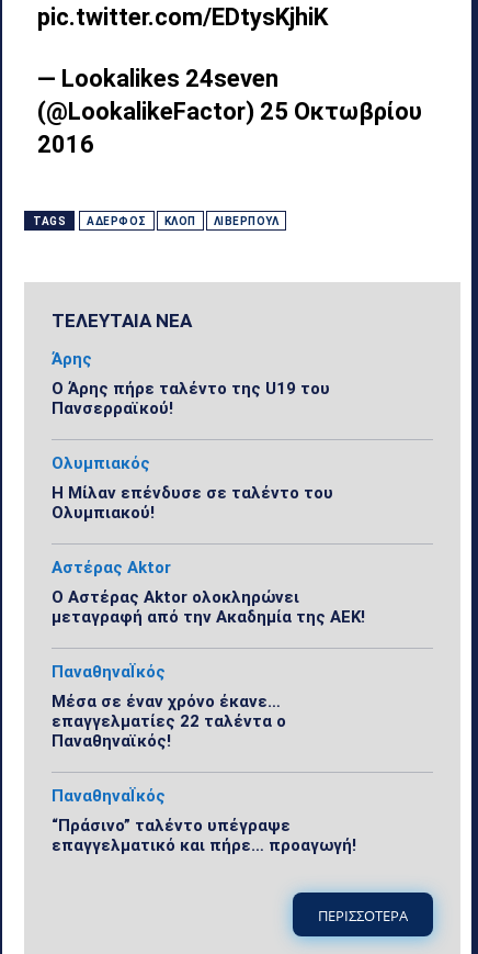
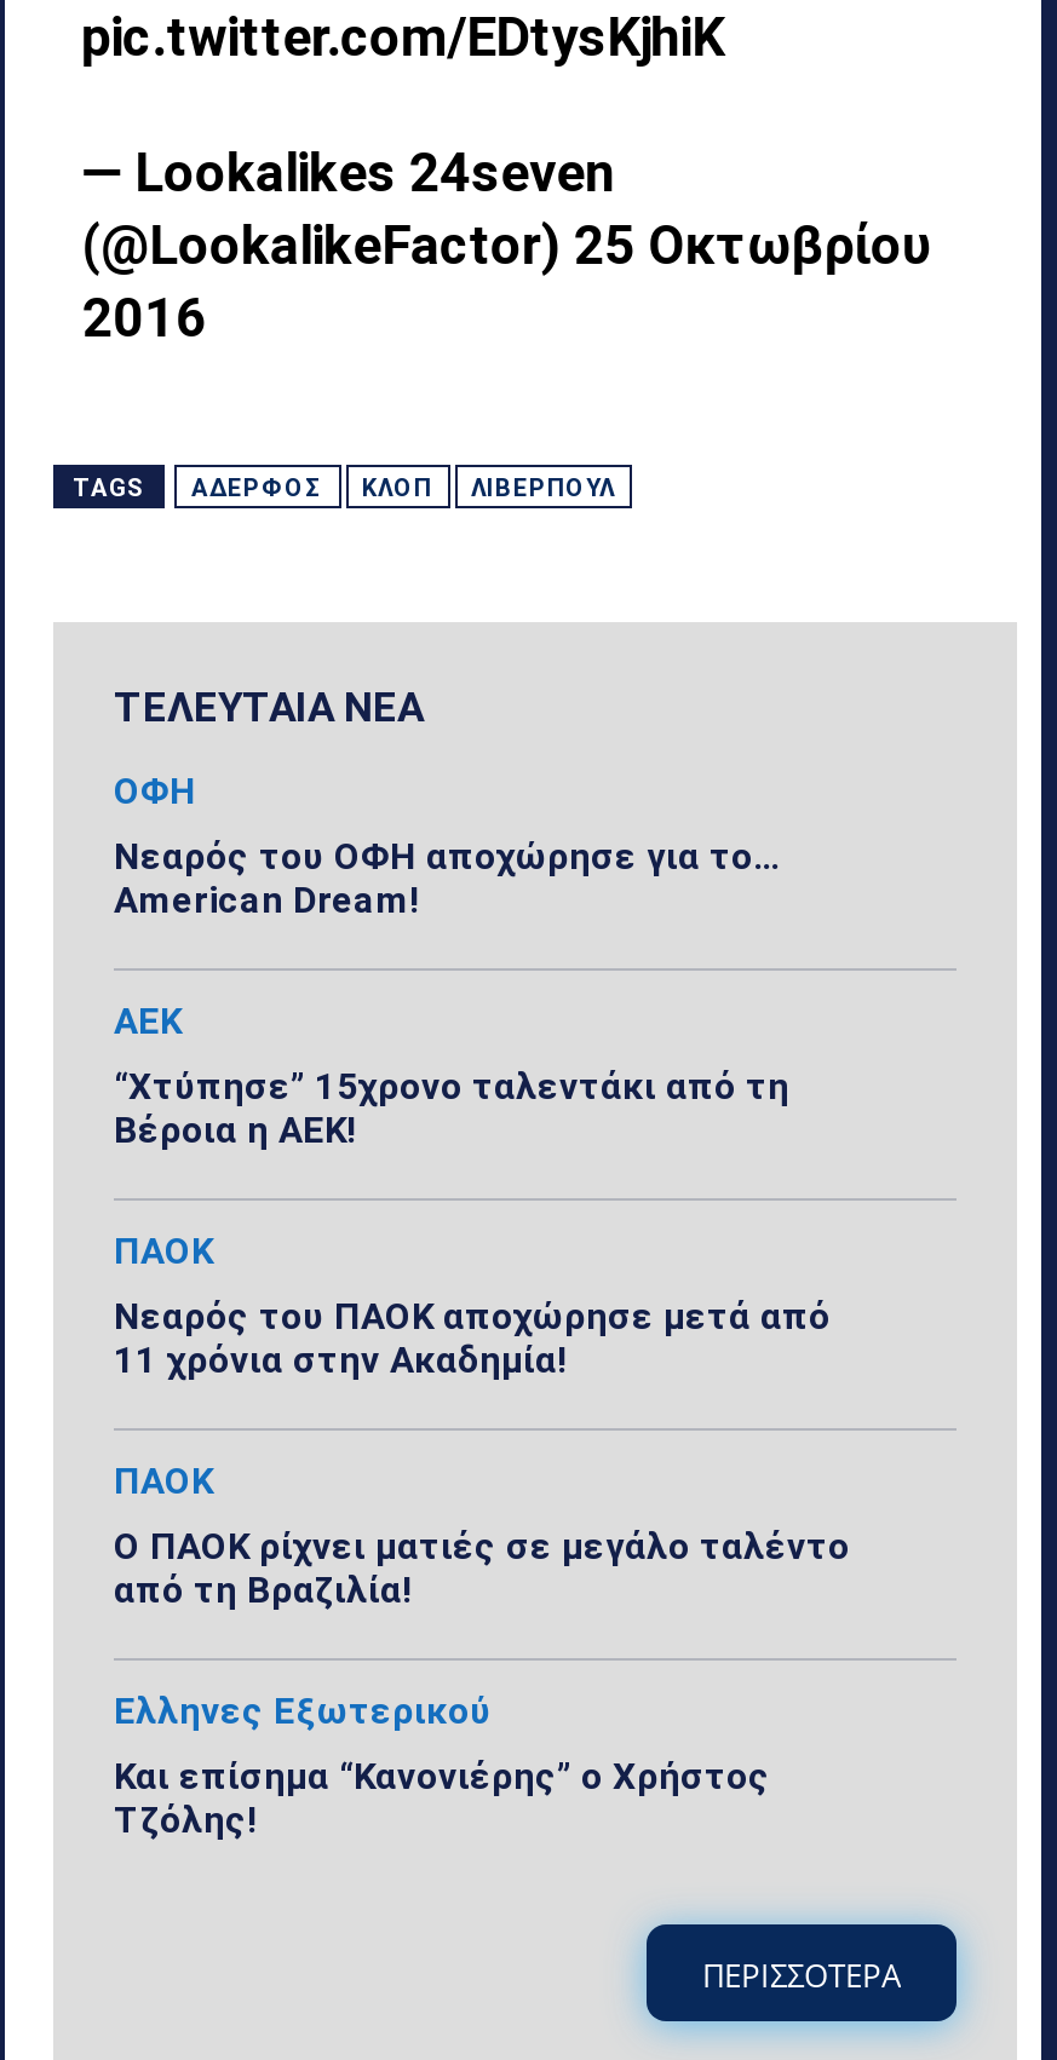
[52,349,92,369] Άρης -> [114,769,196,813] ΟΦΗ
[52,379,330,418] Ο Άρης πήρε ταλέντο της U19 του | Πανσερραϊκού! -> [114,835,782,922] Νεαρός του ΟΦΗ αποχώρησε για το… | American Dream!
[52,453,150,473] Ολυμπιακός -> [114,999,182,1043] ΑΕΚ
[52,483,333,522] Η Μίλαν επένδυσε σε ταλέντο του | Ολυμπιακού! -> [114,1065,789,1152] “Χτύπησε” 15χρονο ταλεντάκι από τη | Βέροια η ΑΕΚ!
[52,557,171,577] Αστέρας Aktor -> [114,1229,213,1273] ΠΑΟΚ
[52,587,365,627] Ο Αστέρας Aktor ολοκληρώνει | μεταγραφή από την Ακαδημία της ΑΕΚ! -> [114,1295,831,1382] Νεαρός του ΠΑΟΚ αποχώρησε μετά από | 11 χρόνια στην Ακαδημία!
[52,662,166,682] ΠαναθηναΪκός -> [114,1459,213,1503] ΠΑΟΚ
[52,691,286,751] Μέσα σε έναν χρόνο έκανε… | επαγγελματίες 22 ταλέντα ο | Παναθηναϊκός! -> [114,1525,850,1612] Ο ΠΑΟΚ ρίχνει ματιές σε μεγάλο ταλέντο | από τη Βραζιλία!
[52,786,166,806] ΠαναθηναΪκός -> [114,1689,492,1733] Ελληνες Εξωτερικού
[52,815,356,855] “Πράσινο” ταλέντο υπέγραψε | επαγγελματικό και πήρε… προαγωγή! -> [114,1755,770,1842] Και επίσημα “Κανονιέρης” ο Χρήστος | Τζόλης!

